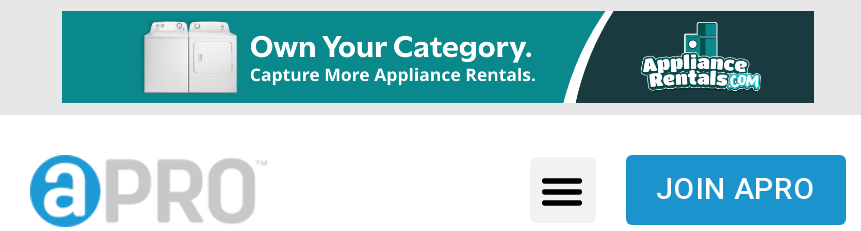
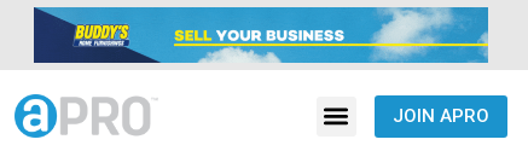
[62,9,816,105] [image] -> [34,6,489,64] [image]

